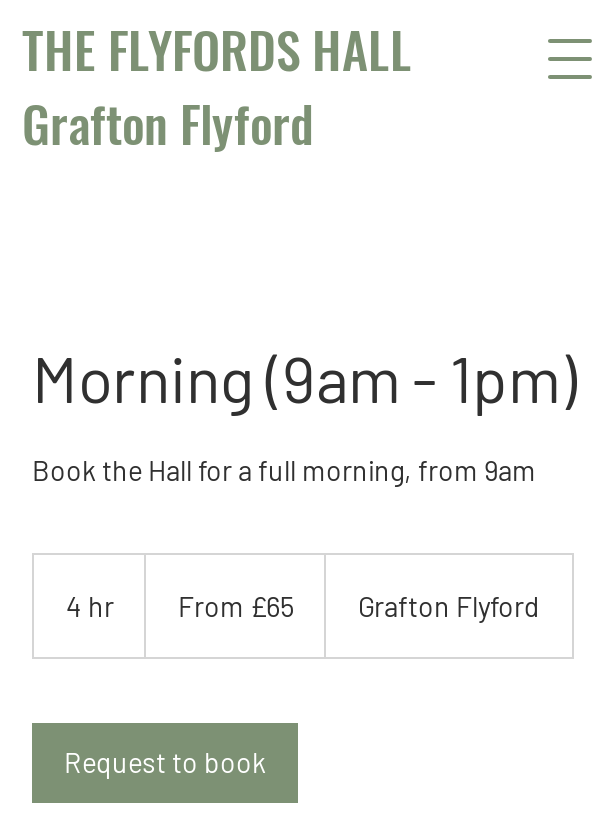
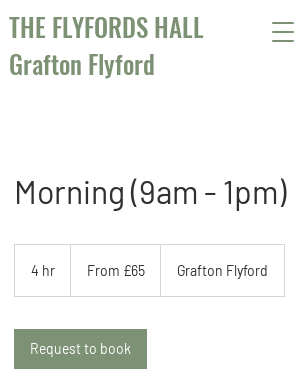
[32,453,536,487] Book the Hall for a full morning, from 9am -> none

